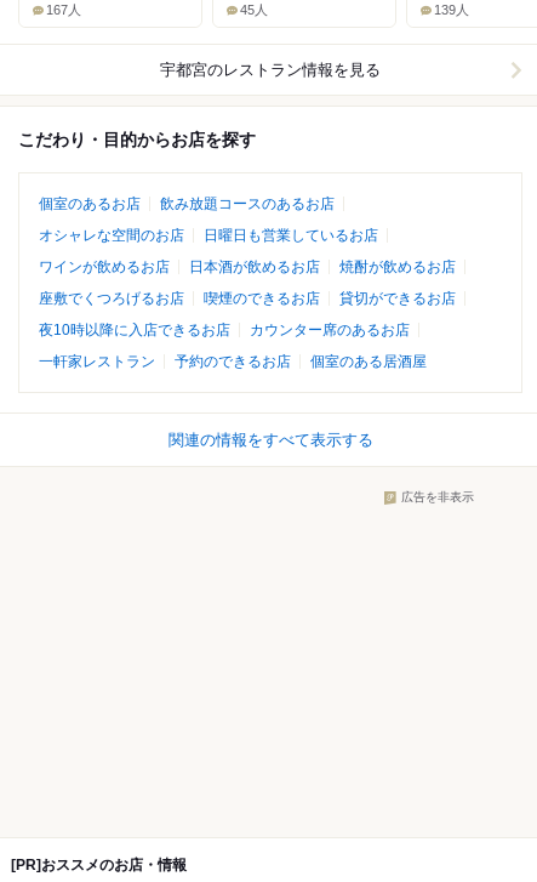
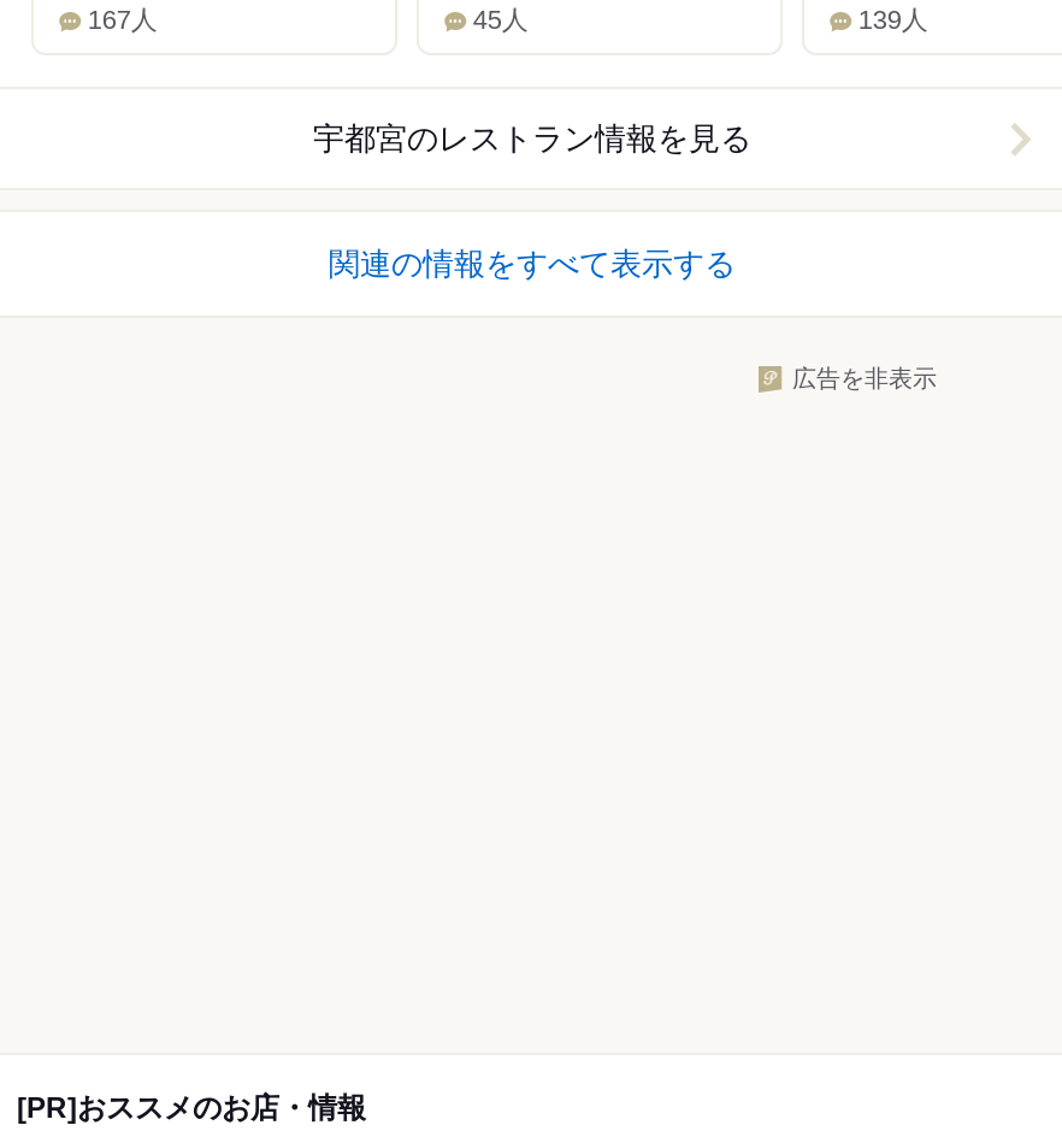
[18,130,456,370] こだわり・目的からお店を探す | 個室のあるお店 | 飲み放題コースのあるお店 | オシャレな空間のお店 | 日曜日も営業しているお店 | ワインが飲めるお店 | 日本酒が飲めるお店 | 焼酎が飲めるお店 | 座敷でくつろげるお店 | 喫煙のできるお店 | 貸切ができるお店 | 夜10時以降に入店できるお店 | カウンター席のあるお店 | 一軒家レストラン | 予約のできるお店 | 個室のある居酒屋 -> none

